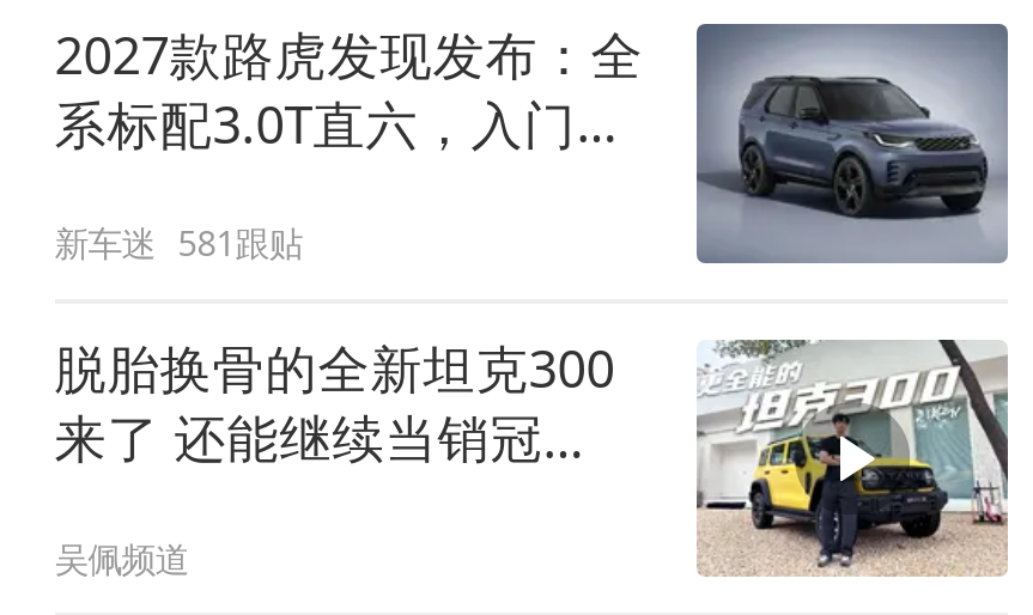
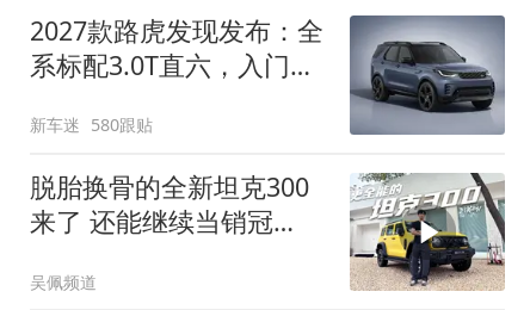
[54,221,302,266] 新车迷 581跟贴 -> [29,114,153,136] 新车迷 580跟贴

